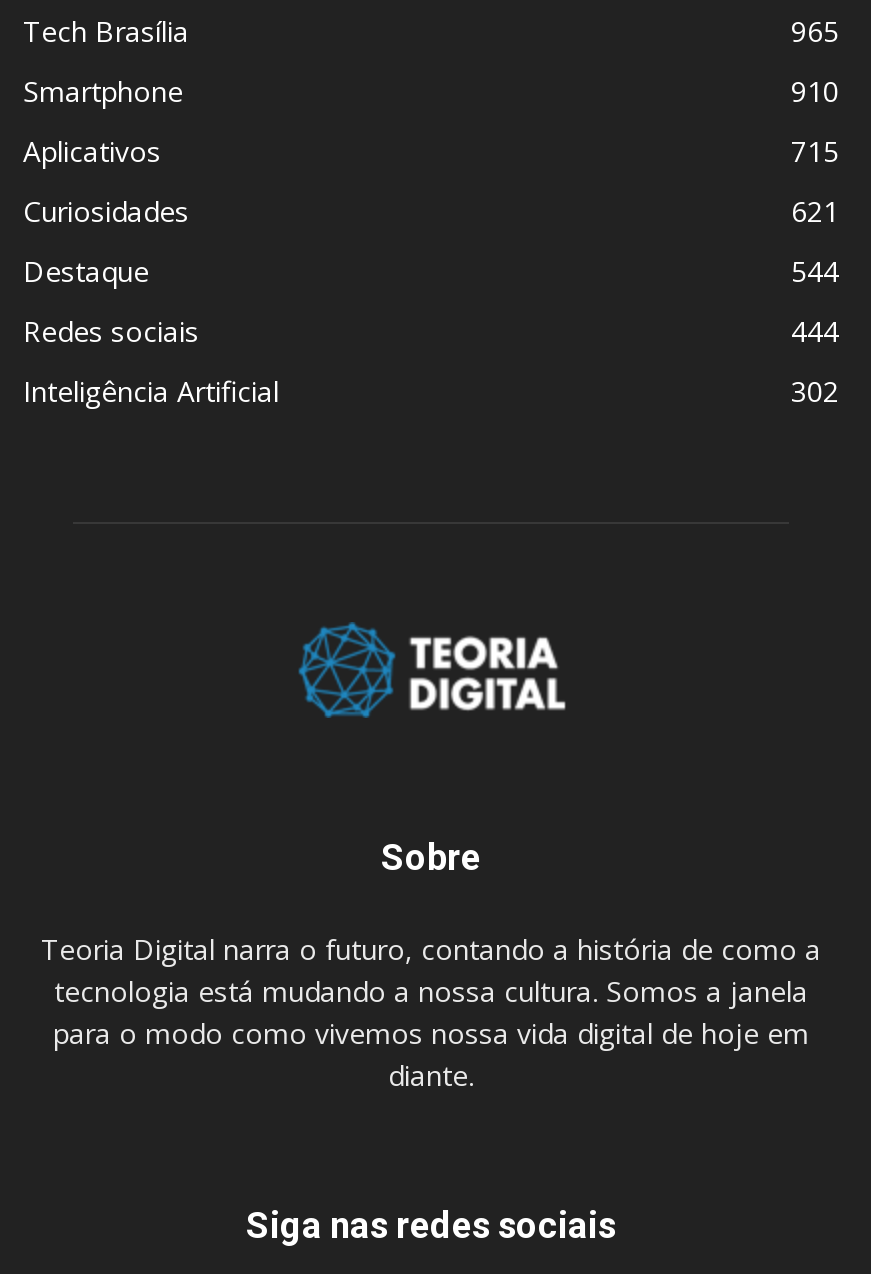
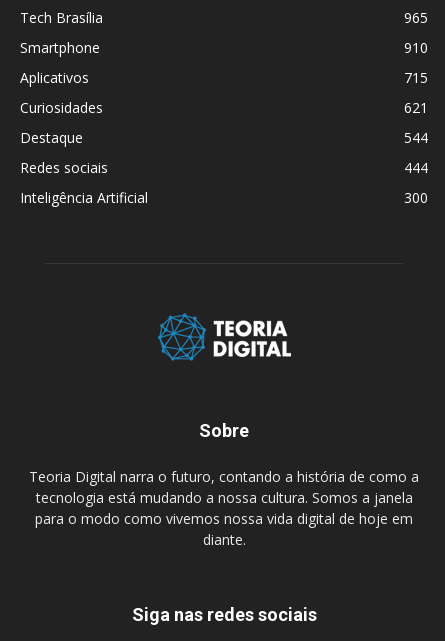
[791,371,839,409] 302 -> [404,188,428,207] 300

